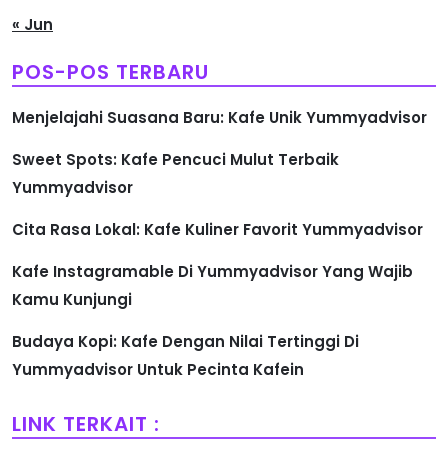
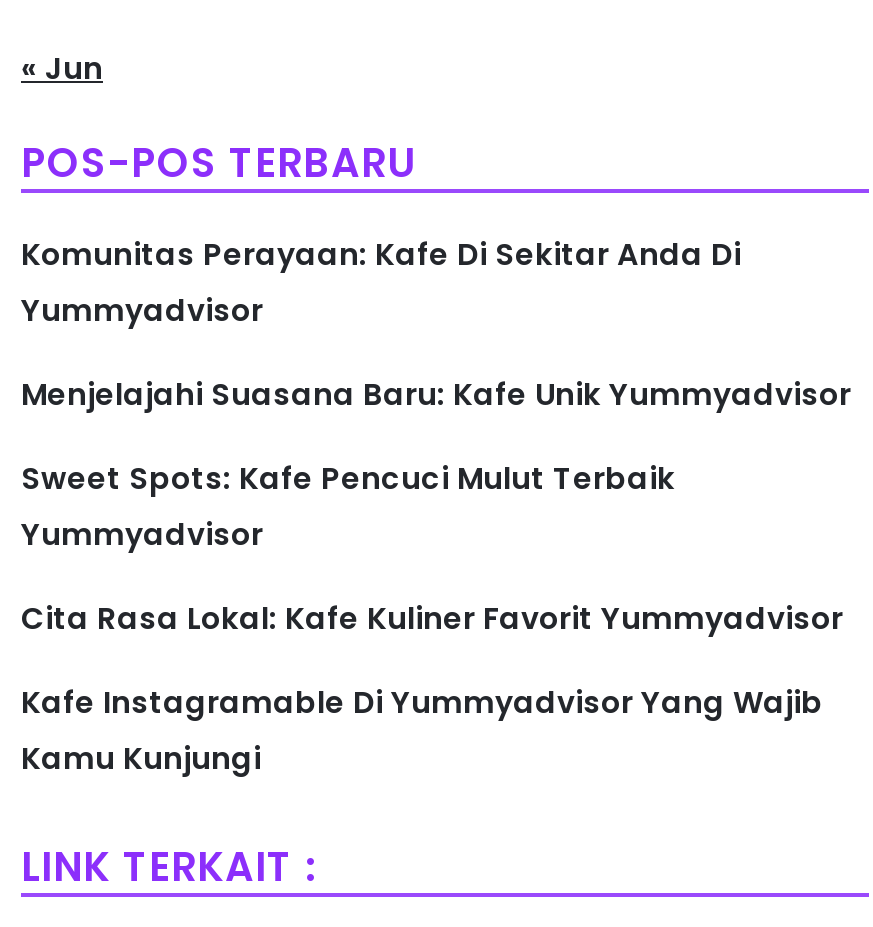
none -> [21,233,741,331] Komunitas Perayaan: Kafe Di Sekitar Anda Di | Yummyadvisor
moved [12,107,427,310] -> [21,373,851,779]: Menjelajahi Suasana Baru: Kafe Unik Yummyadvisor | Sweet Spots: Kafe Pencuci Mulut Terbaik | Yummyadvisor | Cita Rasa Lokal: Kafe Kuliner Favorit Yummyadvisor | Kafe Instagramable Di Yummyadvisor Yang Wajib | Kamu Kunjungi
[12,331,359,380] Budaya Kopi: Kafe Dengan Nilai Tertinggi Di | Yummyadvisor Untuk Pecinta Kafein -> none

